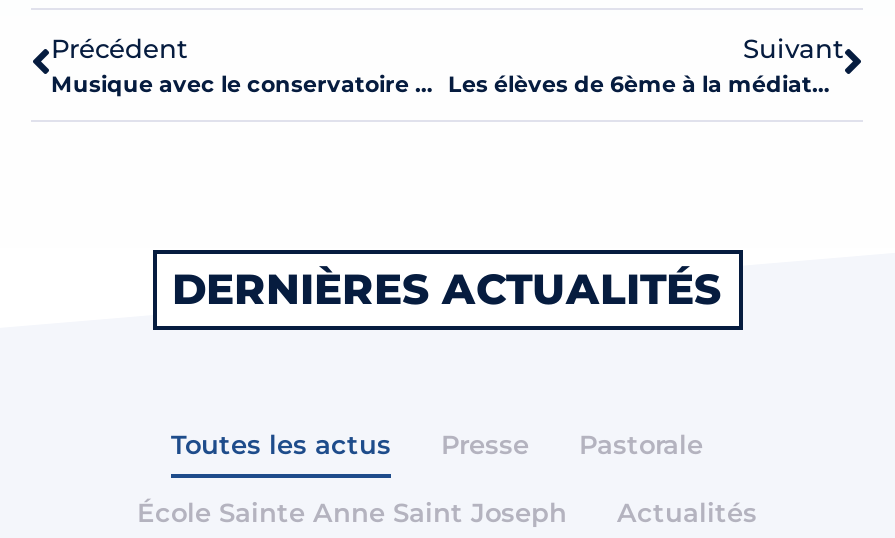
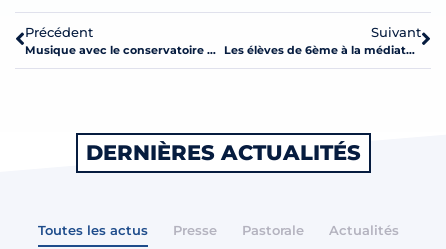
[137,498,567,528] École Sainte Anne Saint Joseph -> none

